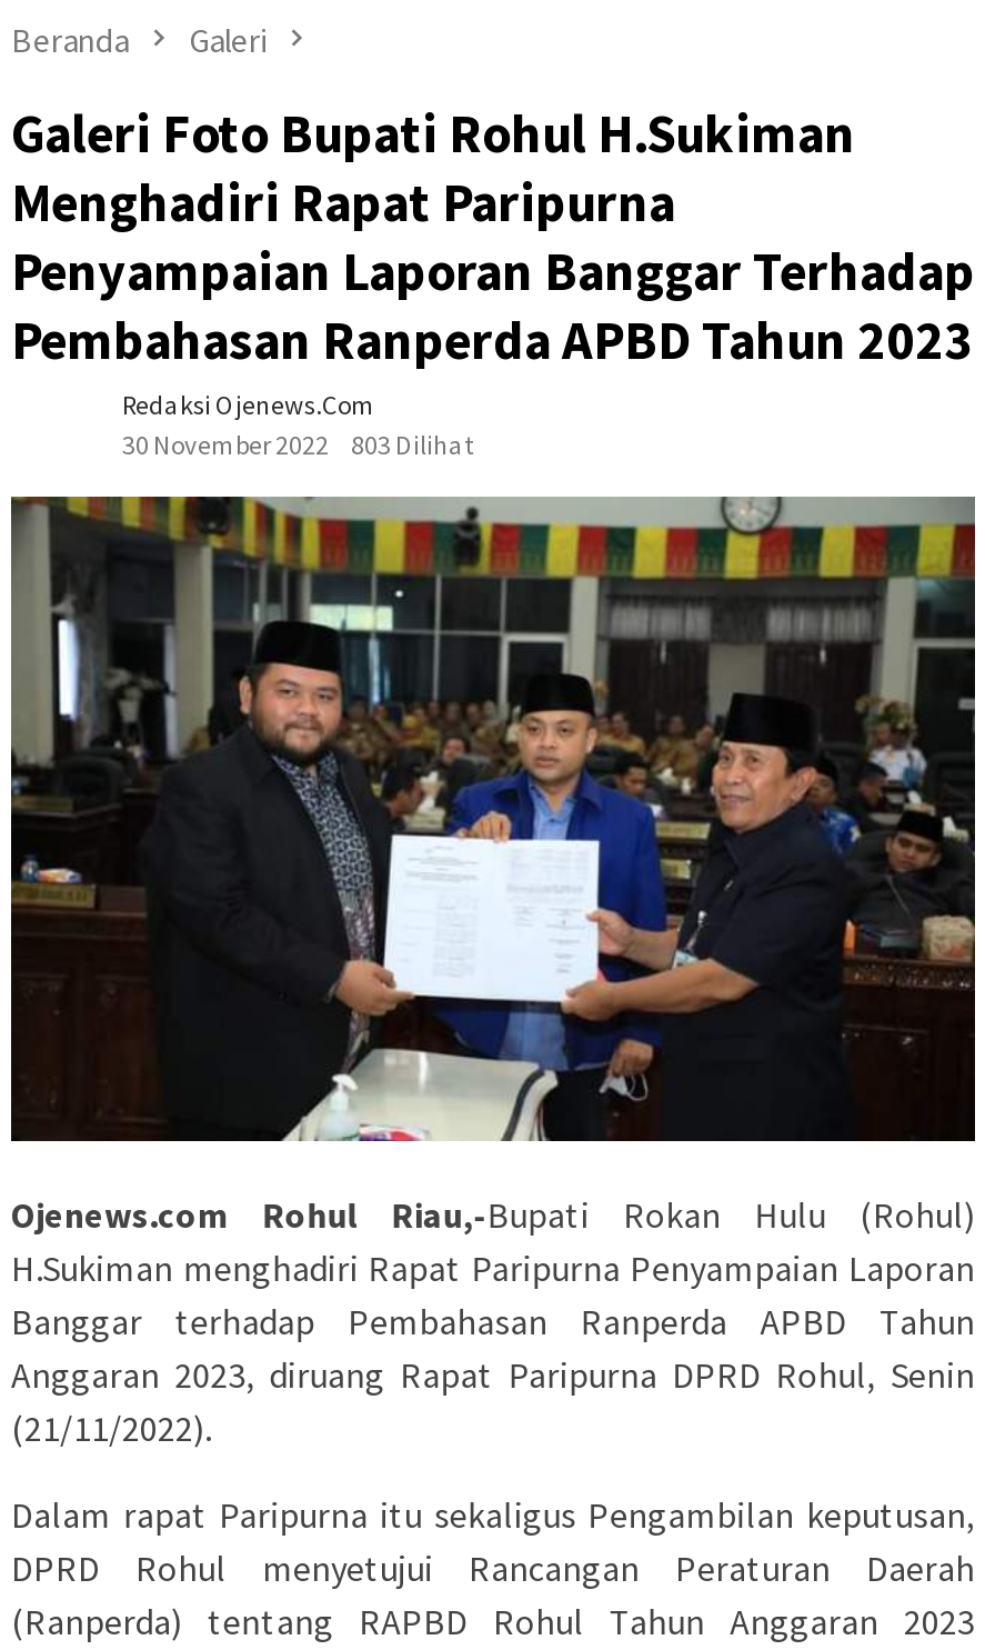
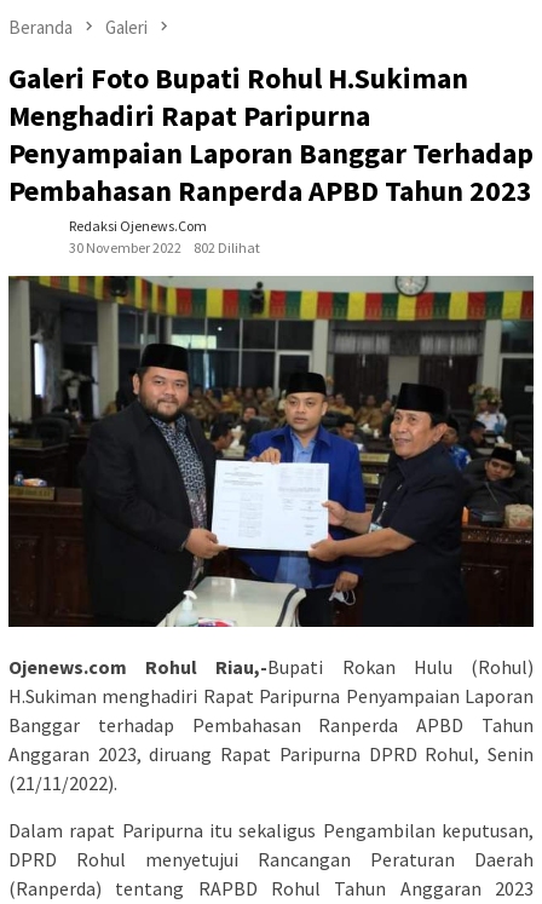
[122,429,473,462] 30 November 2022 803 Dilihat -> [69,239,260,257] 30 November 2022 802 Dilihat

